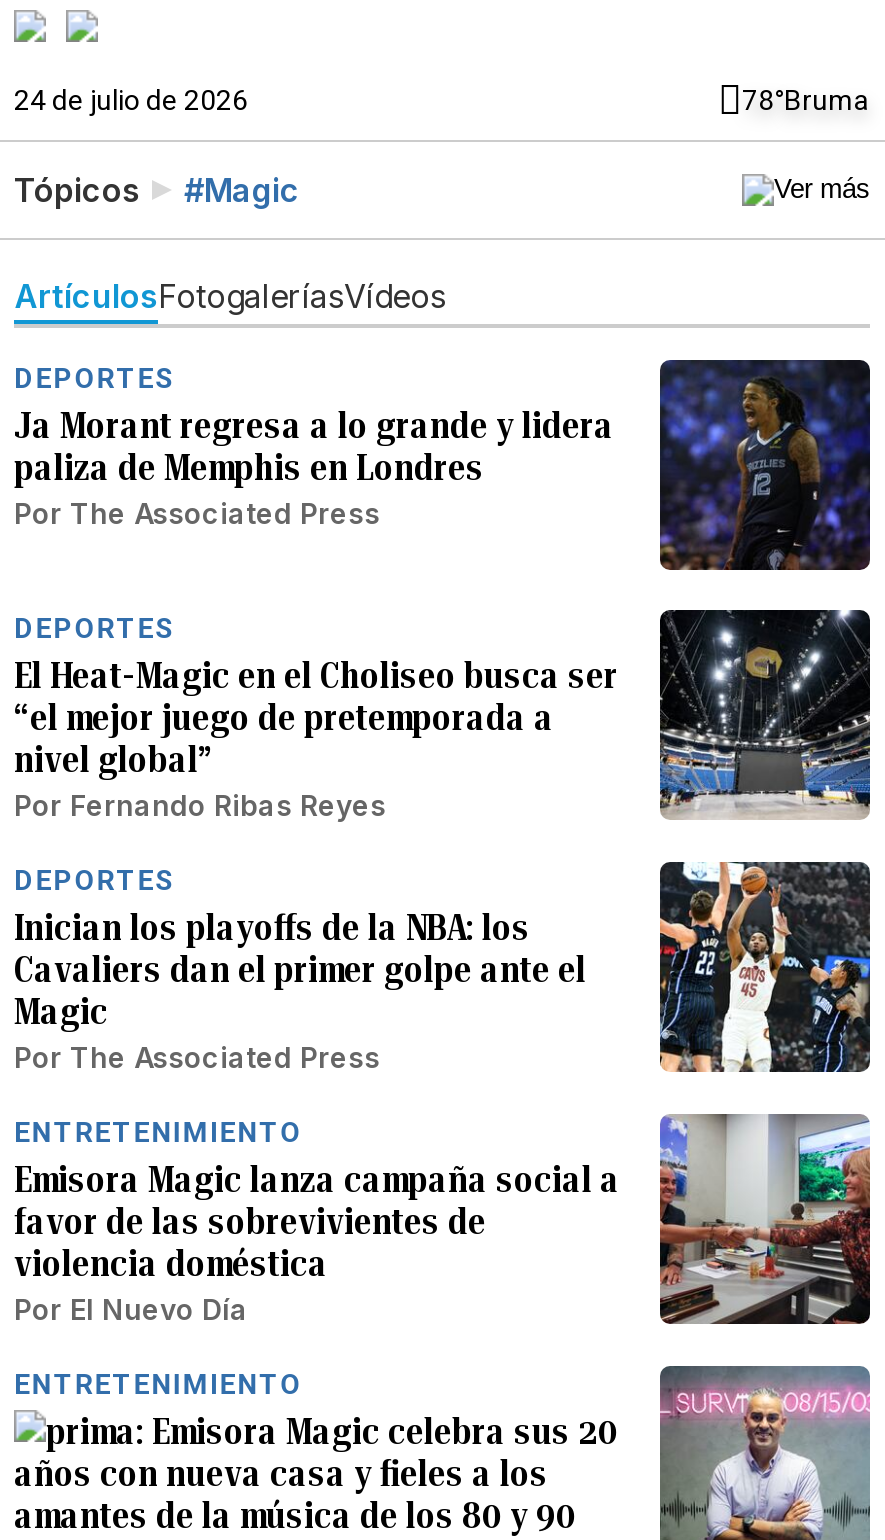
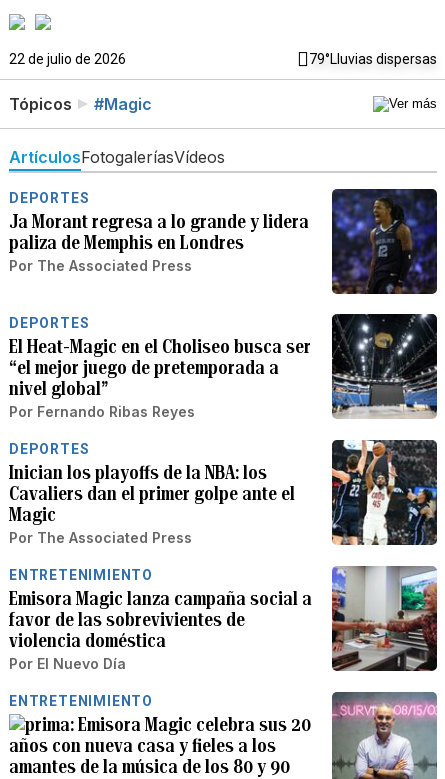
[14,84,870,116] 24 de julio de 2026 | 78°Bruma -> [9,51,437,67] 22 de julio de 2026 | 79°Lluvias dispersas

